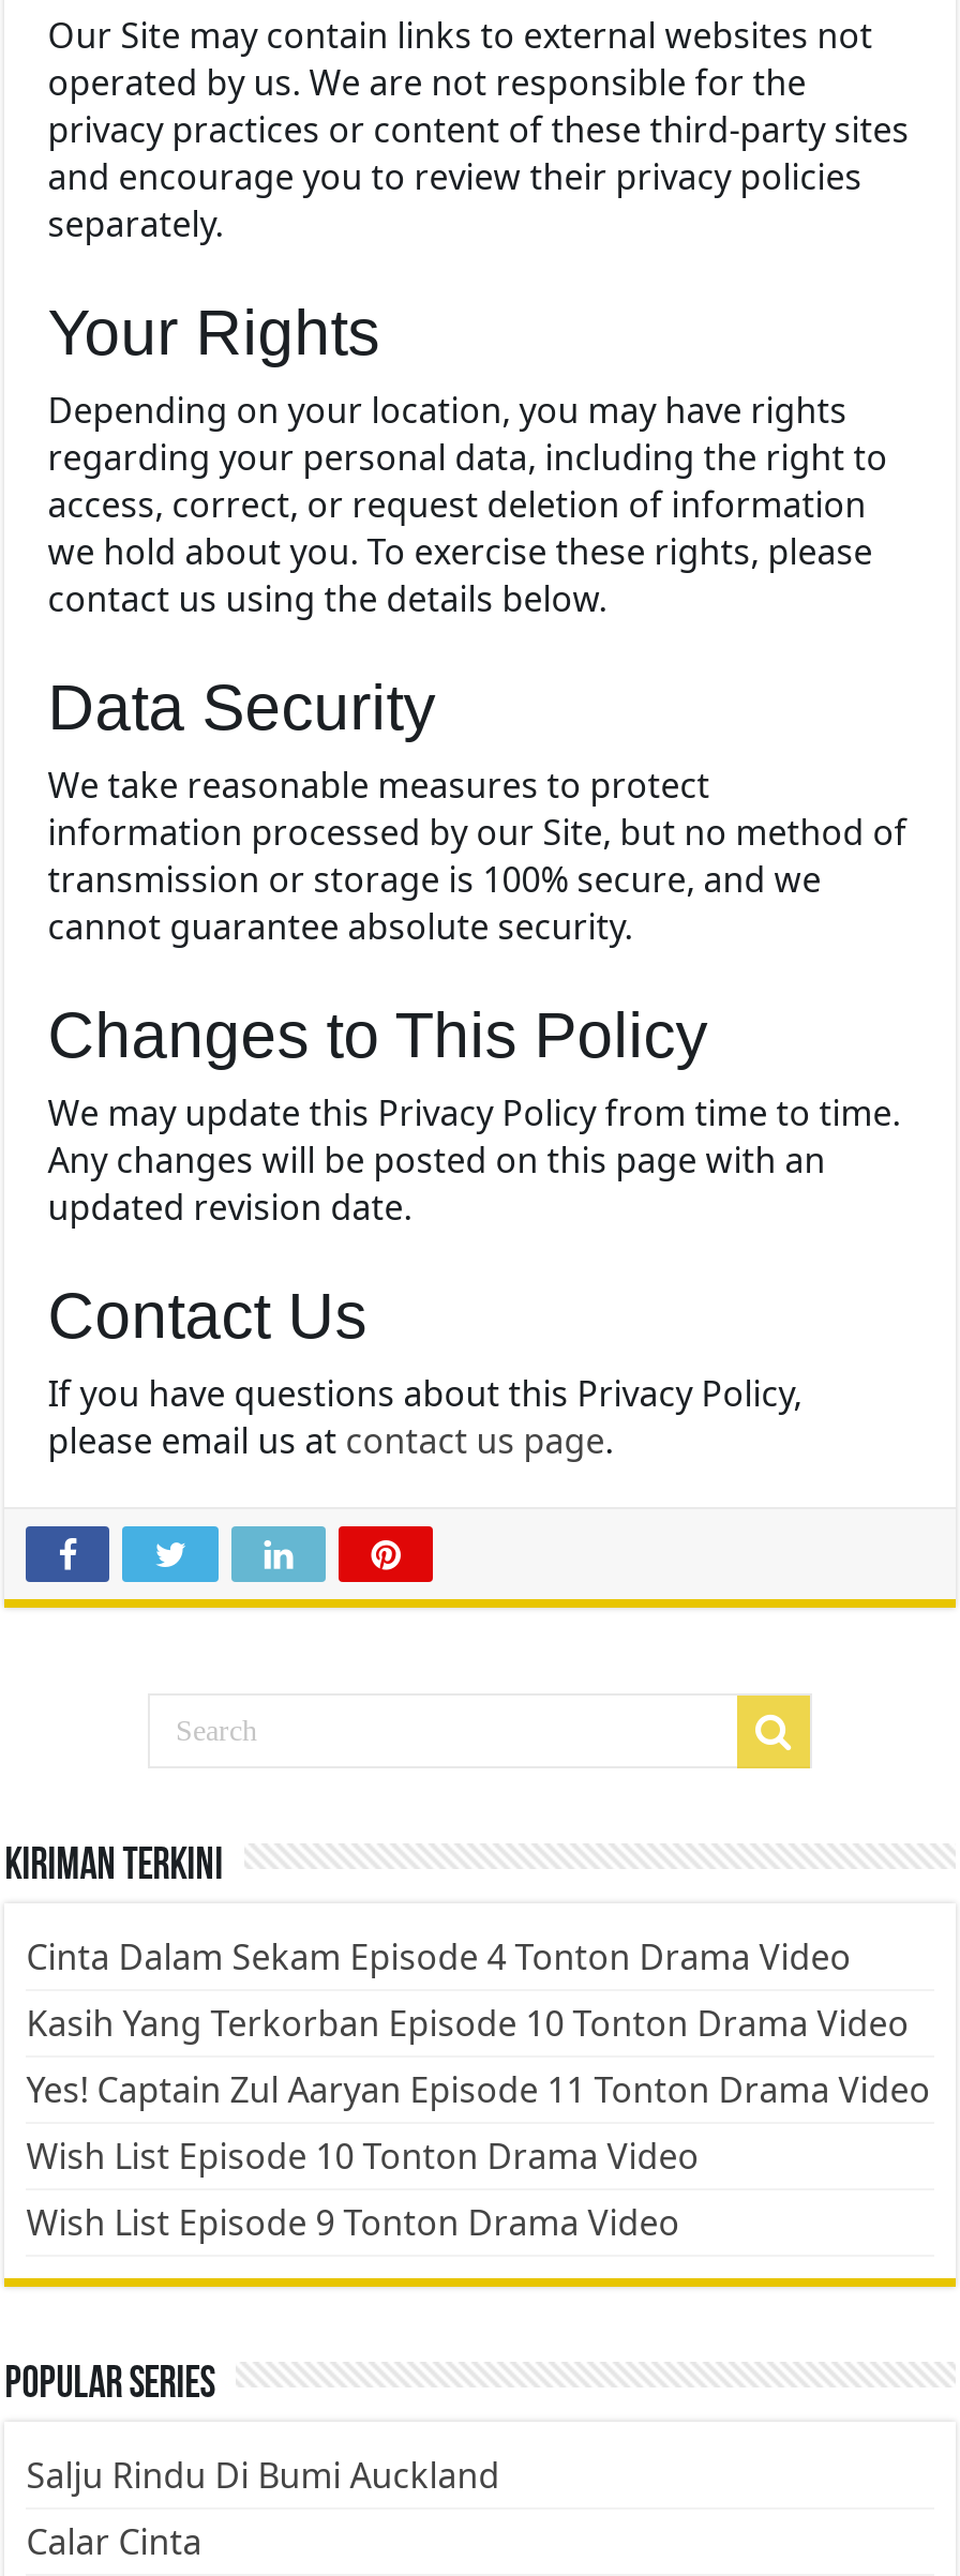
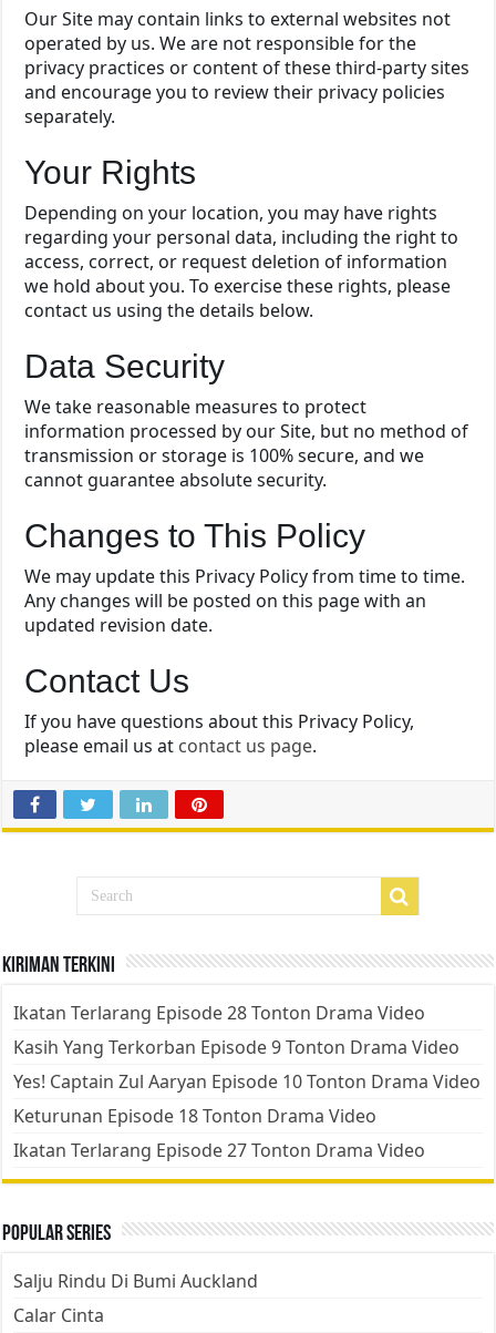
[26,1933,930,2246] Cinta Dalam Sekam Episode 4 Tonton Drama Video | Kasih Yang Terkorban Episode 10 Tonton Drama Video | Yes! Captain Zul Aaryan Episode 11 Tonton Drama Video | Wish List Episode 10 Tonton Drama Video | Wish List Episode 9 Tonton Drama Video -> [14,1001,481,1162] Ikatan Terlarang Episode 28 Tonton Drama Video | Kasih Yang Terkorban Episode 9 Tonton Drama Video | Yes! Captain Zul Aaryan Episode 10 Tonton Drama Video | Keturunan Episode 18 Tonton Drama Video | Ikatan Terlarang Episode 27 Tonton Drama Video

